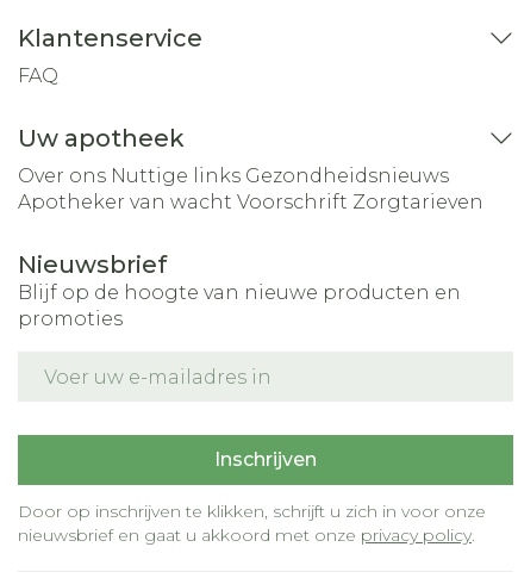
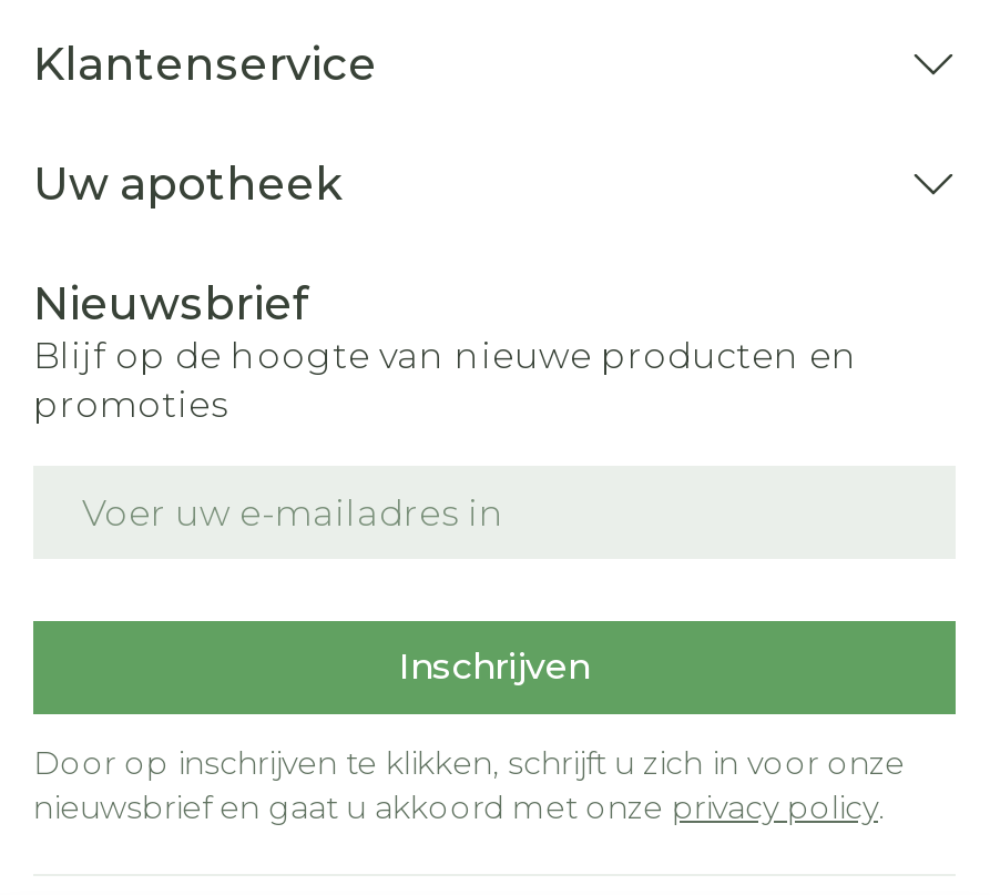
[18,64,58,87] FAQ -> none
[18,164,483,213] Over ons Nuttige links Gezondheidsnieuws | Apotheker van wacht Voorschrift Zorgtarieven -> none

